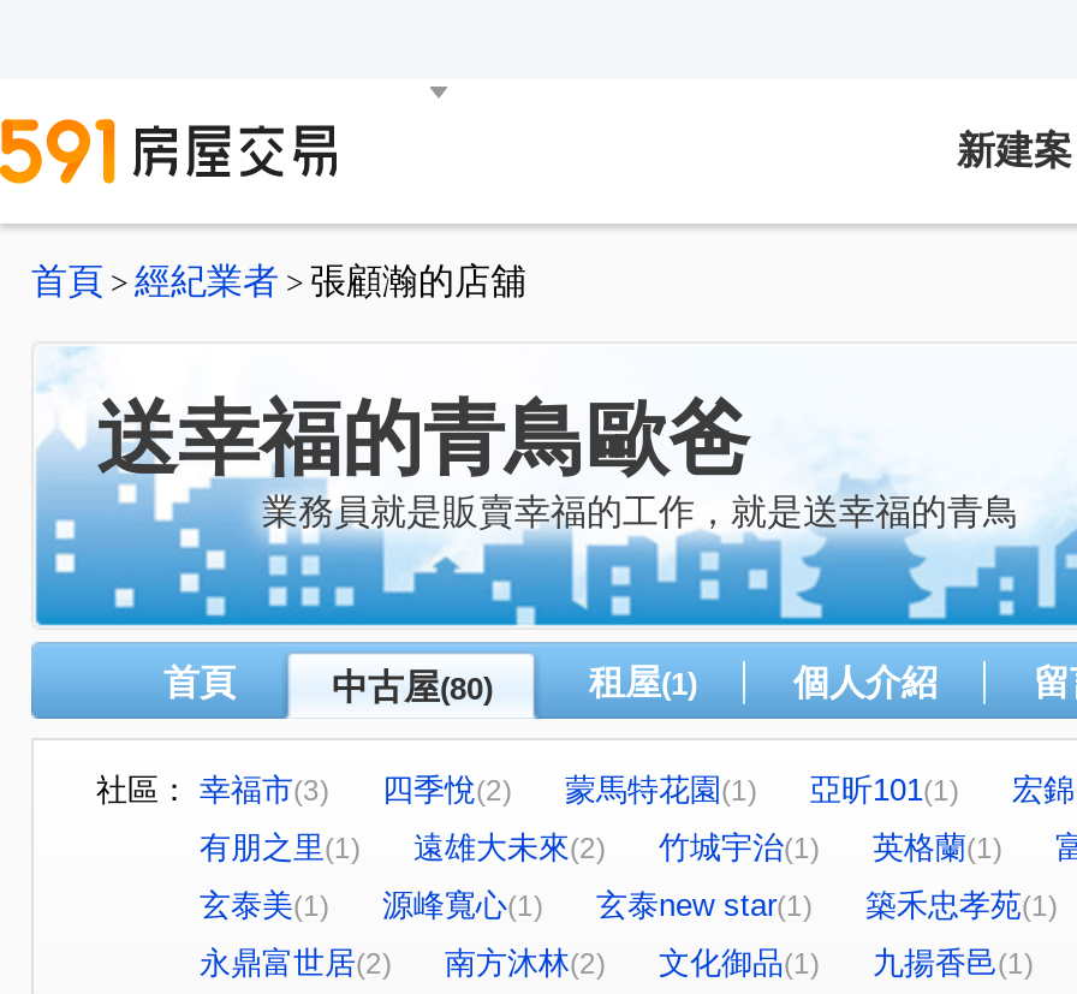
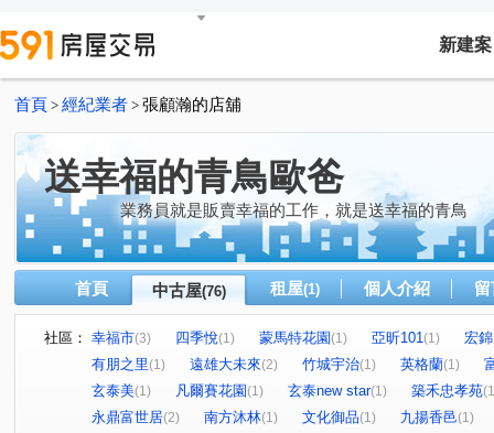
[332,666,493,707] 中古屋(80) -> [152,281,226,300] 中古屋(76)
[382,772,512,808] 四季悅(2) -> [175,329,235,346] 四季悅(1)
[382,887,543,923] 源峰寬心(1) -> [175,382,264,399] 凡爾賽花園(1)
[200,945,1034,981] 永鼎富世居(2) 南方沐林(2) 文化御品(1) 九揚香邑(1) -> [92,409,474,425] 永鼎富世居(2) 南方沐林(1) 文化御品(1) 九揚香邑(1)

